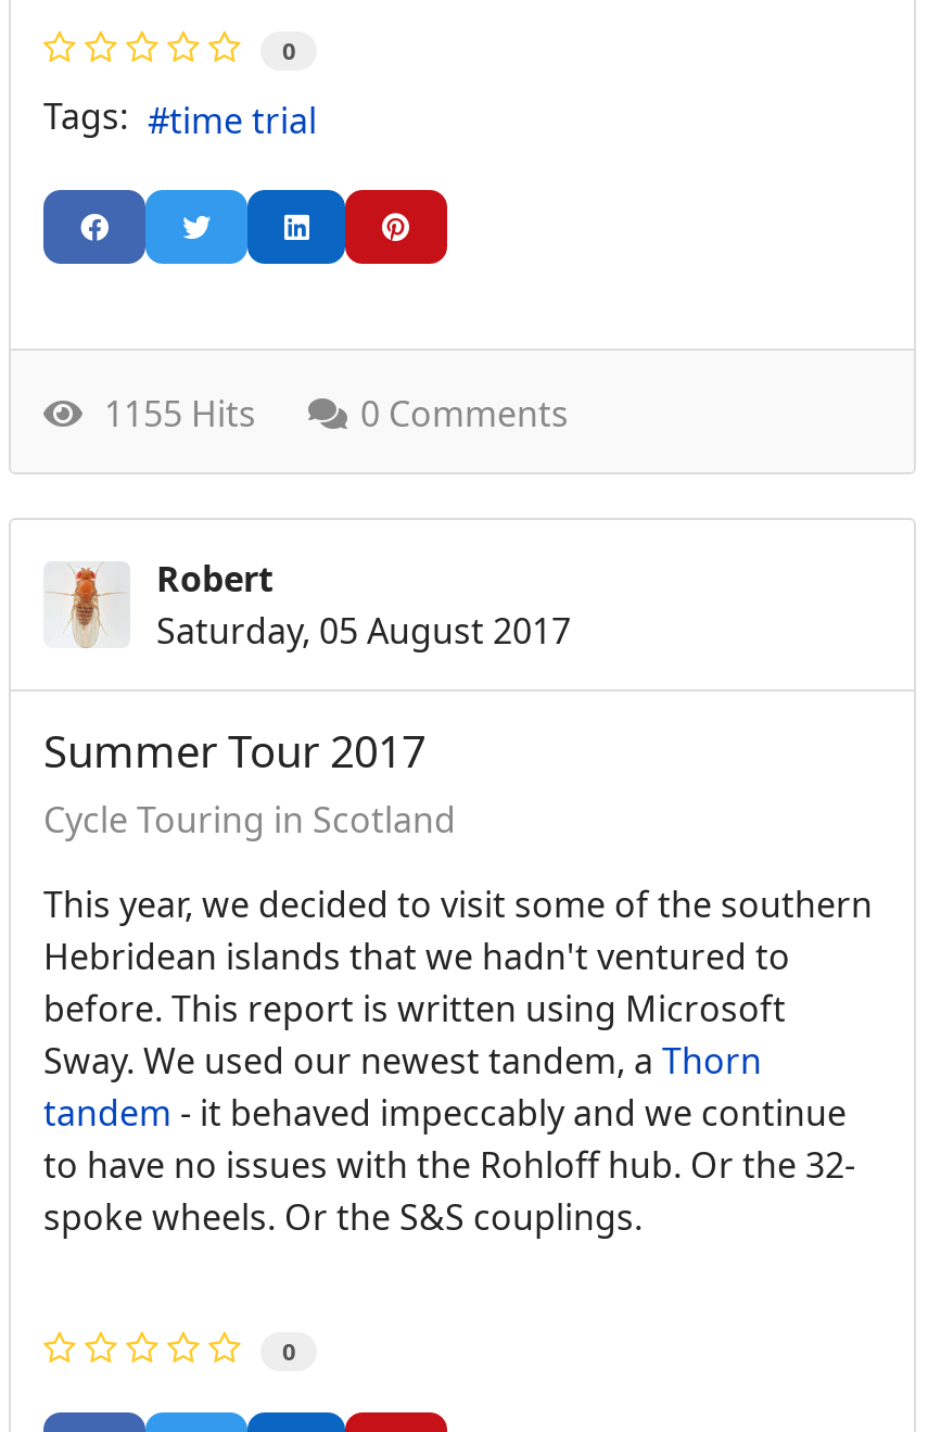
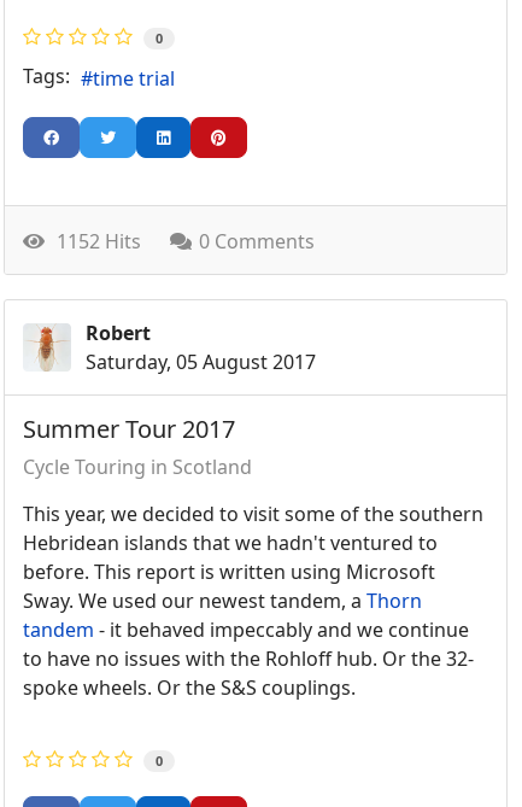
[87,389,256,437] 1155 Hits -> [47,228,141,254] 1152 Hits

